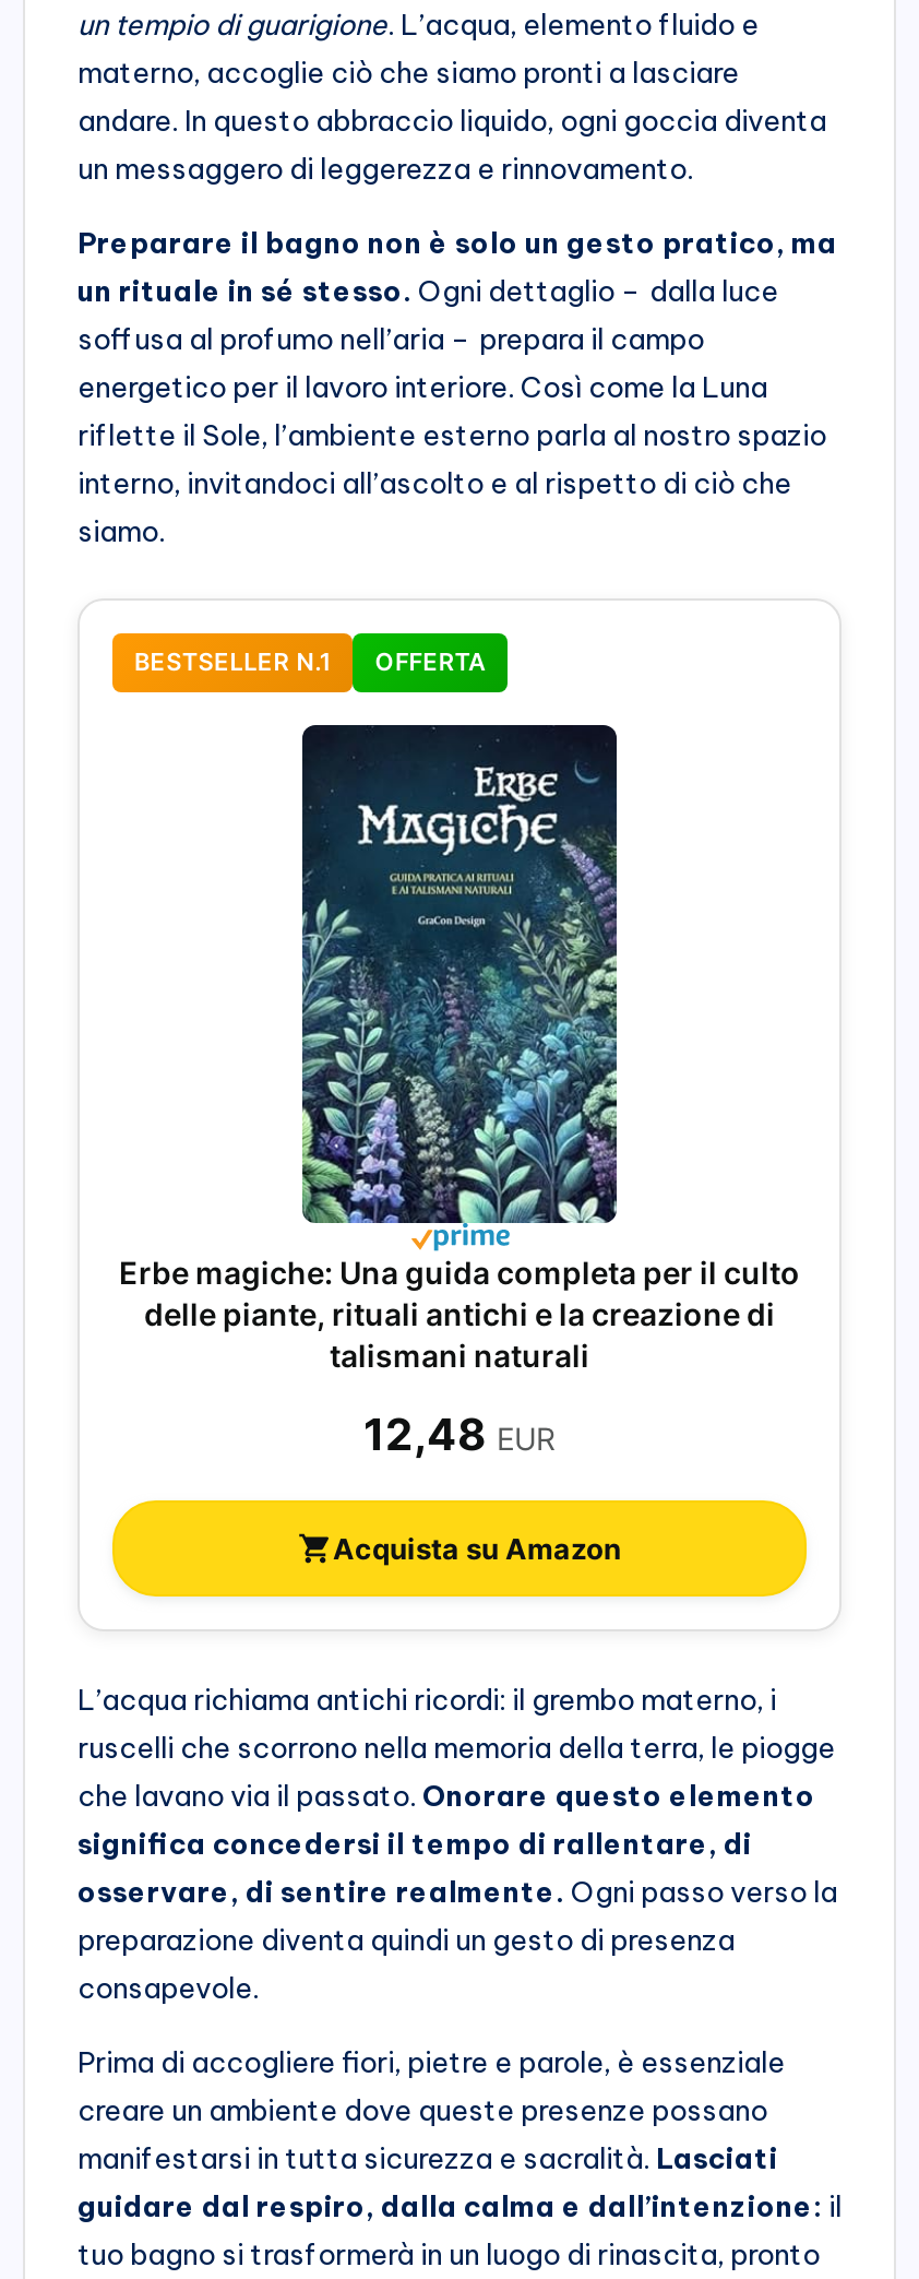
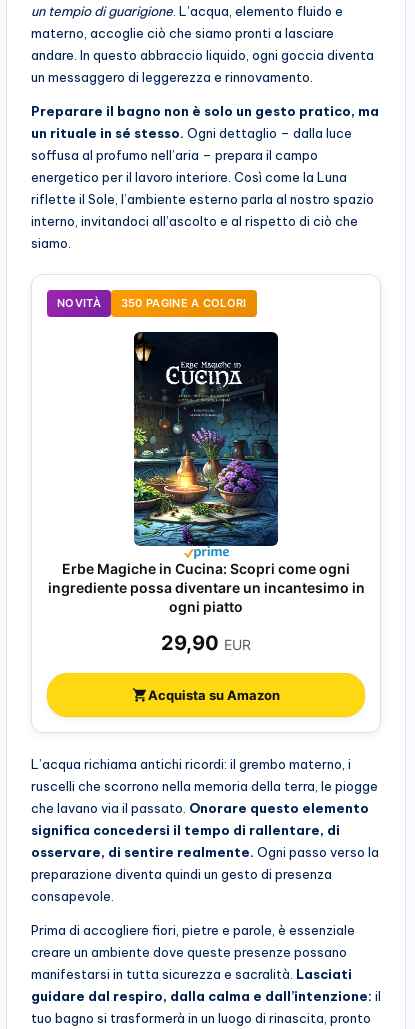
[134,647,486,677] BESTSELLER N.1 | OFFERTA -> [57,296,246,310] NOVITÀ | 350 PAGINE A COLORI
[119,727,800,1375] [image] | Erbe magiche: Una guida completa per il culto | delle piante, rituali antichi e la creazione di | talismani naturali -> [47,333,364,615] [image] | Erbe Magiche in Cucina: Scopri come ogni | ingrediente possa diventare un incantesimo in | ogni piatto
[363,1410,556,1462] 12,48 EUR -> [161,631,251,655] 29,90 EUR

